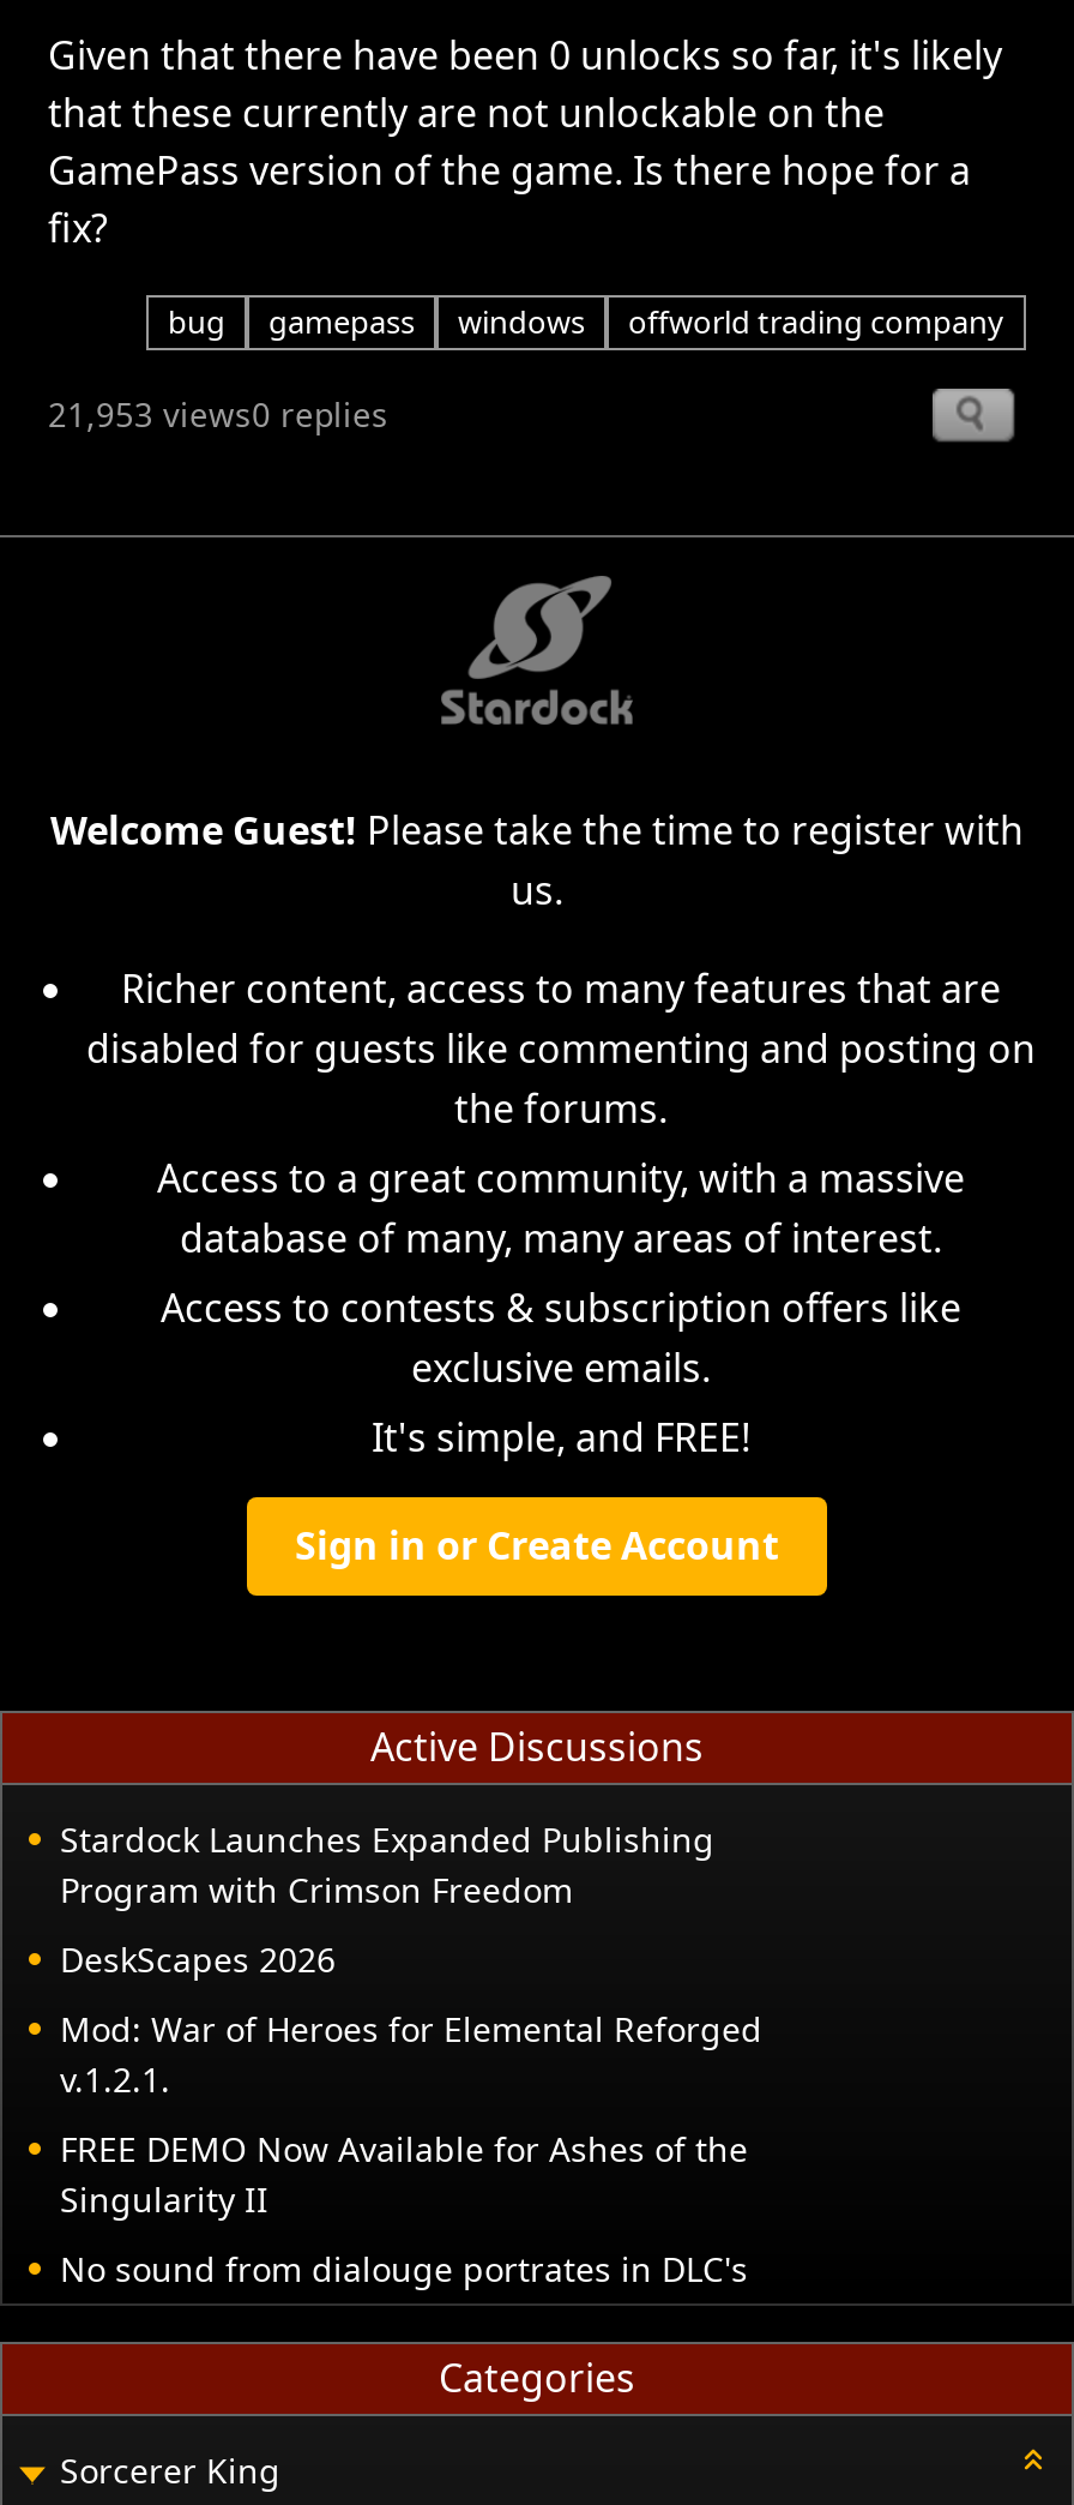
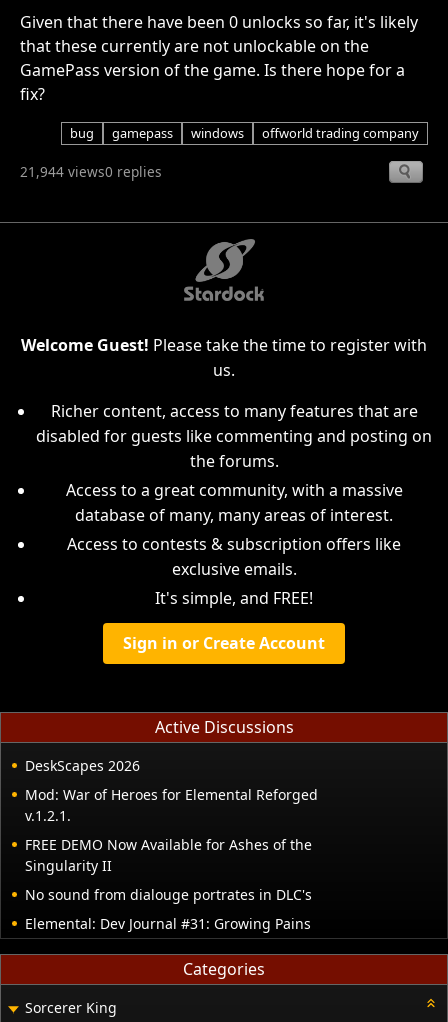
[48,390,388,436] 21,953 views0 replies -> [20,162,162,181] 21,944 views0 replies
[60,1816,714,1912] Stardock Launches Expanded Publishing | Program with Crimson Freedom -> none
moved [60,1936,762,2291] -> [25,756,318,904]: DeskScapes 2026 | Mod: War of Heroes for Elemental Reforged | v.1.2.1. | FREE DEMO Now Available for Ashes of the | Singularity II | No sound from dialouge portrates in DLC's
none -> [25,914,311,933] Elemental: Dev Journal #31: Growing Pains

